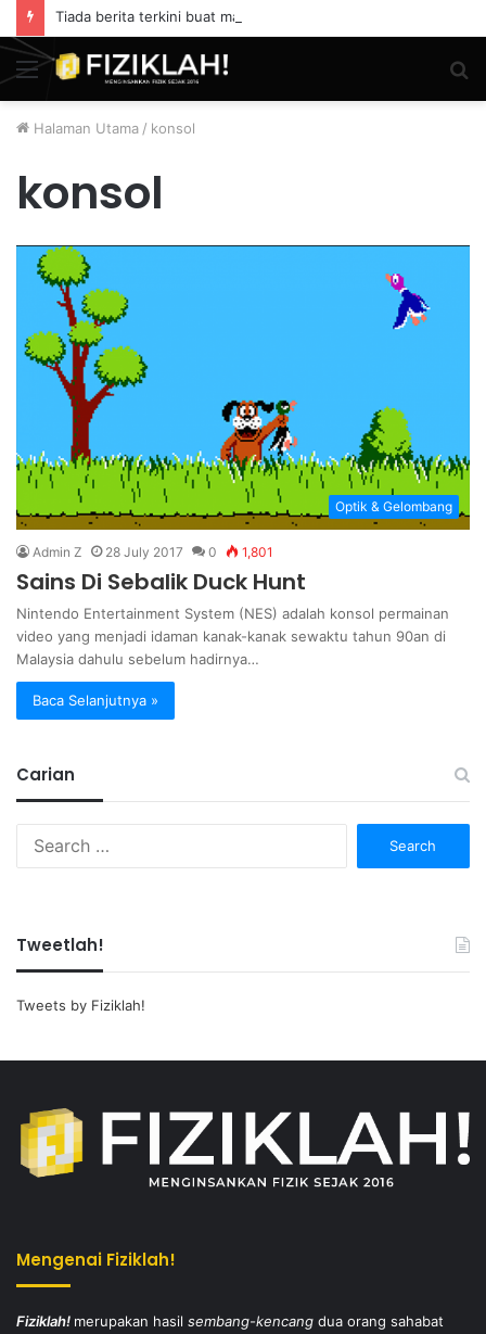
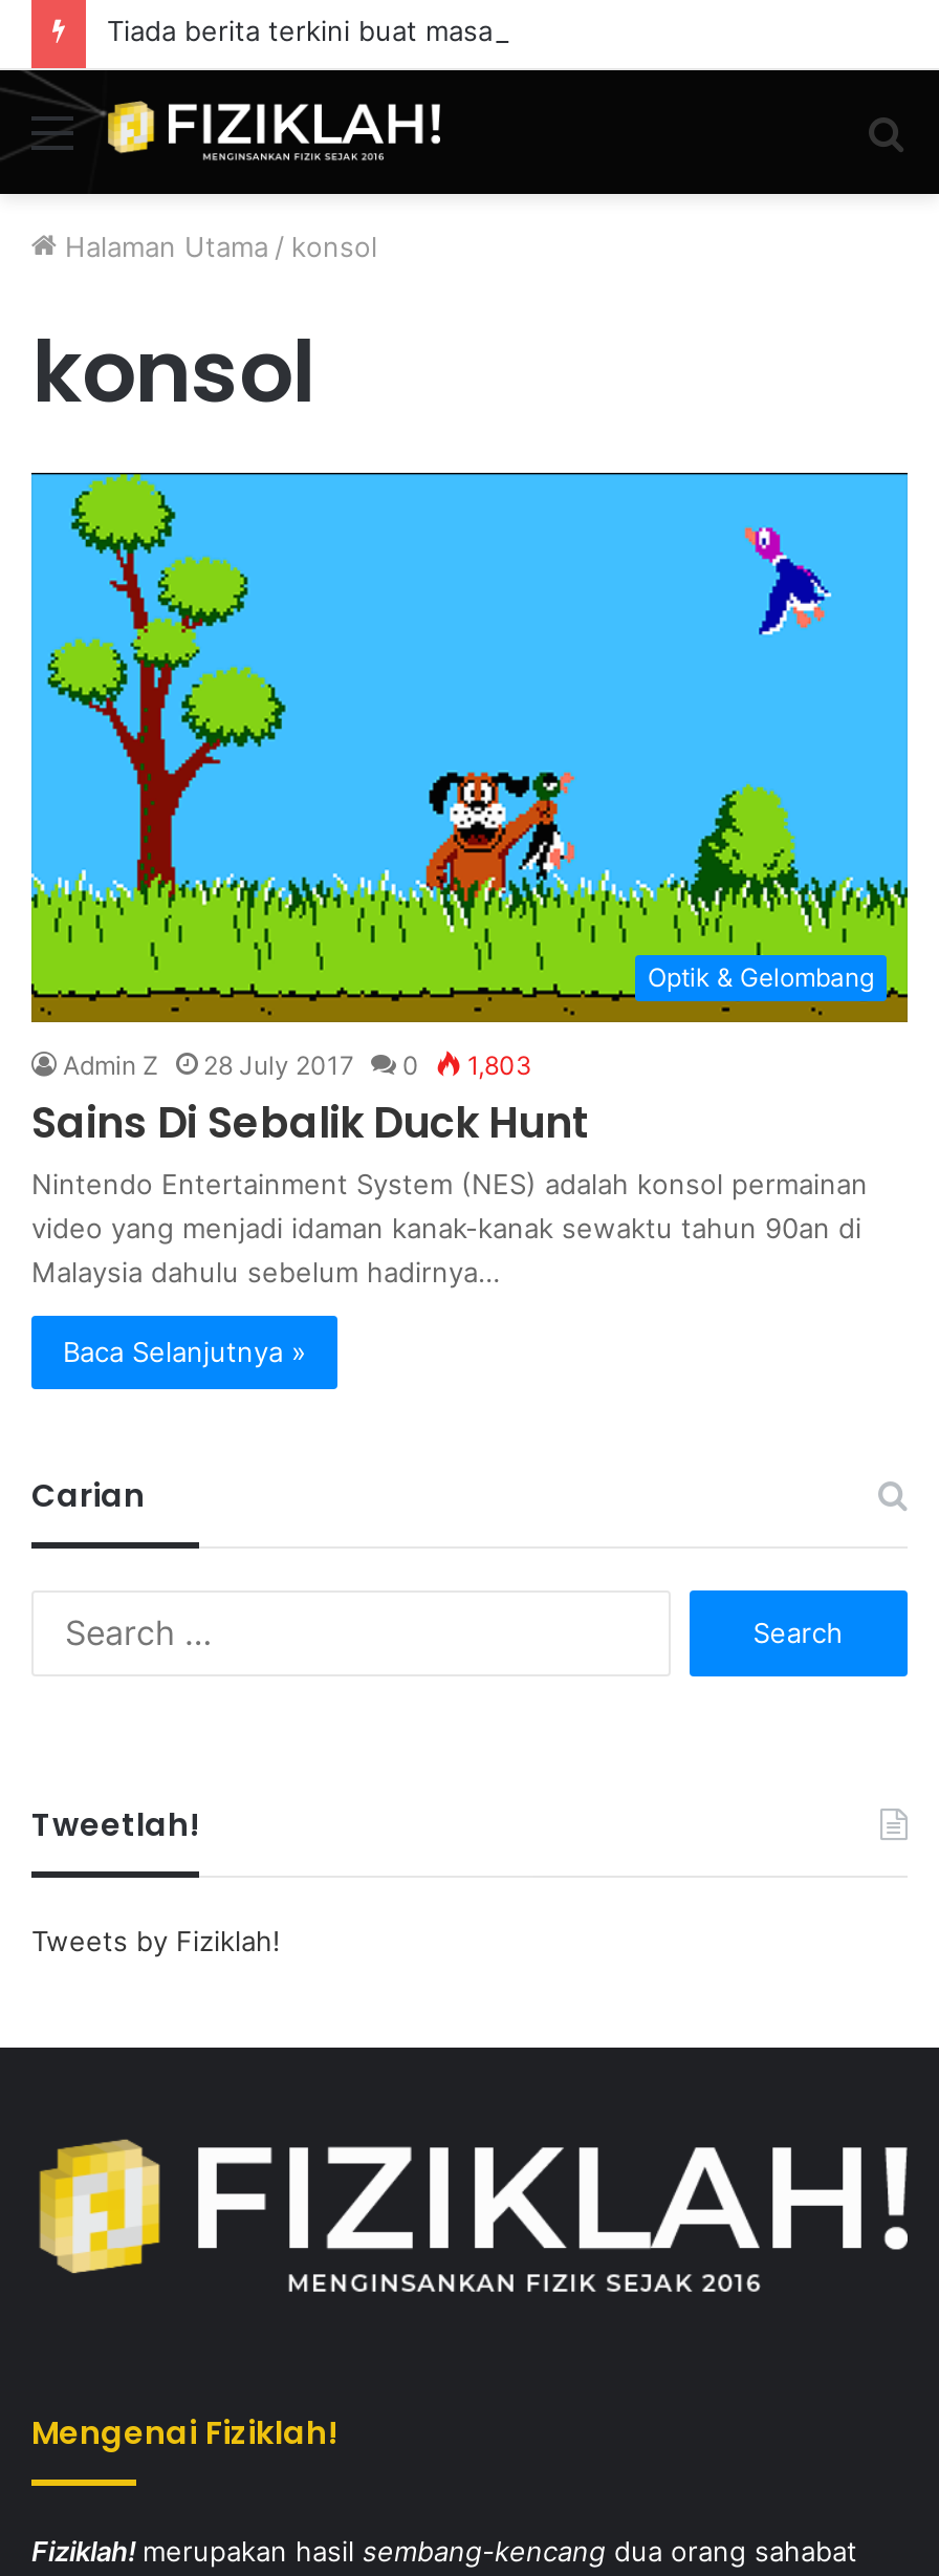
[33,543,273,560] Admin Z 28 July 2017 0 1,801 -> [63,1049,532,1081] Admin Z 28 July 2017 0 1,803

